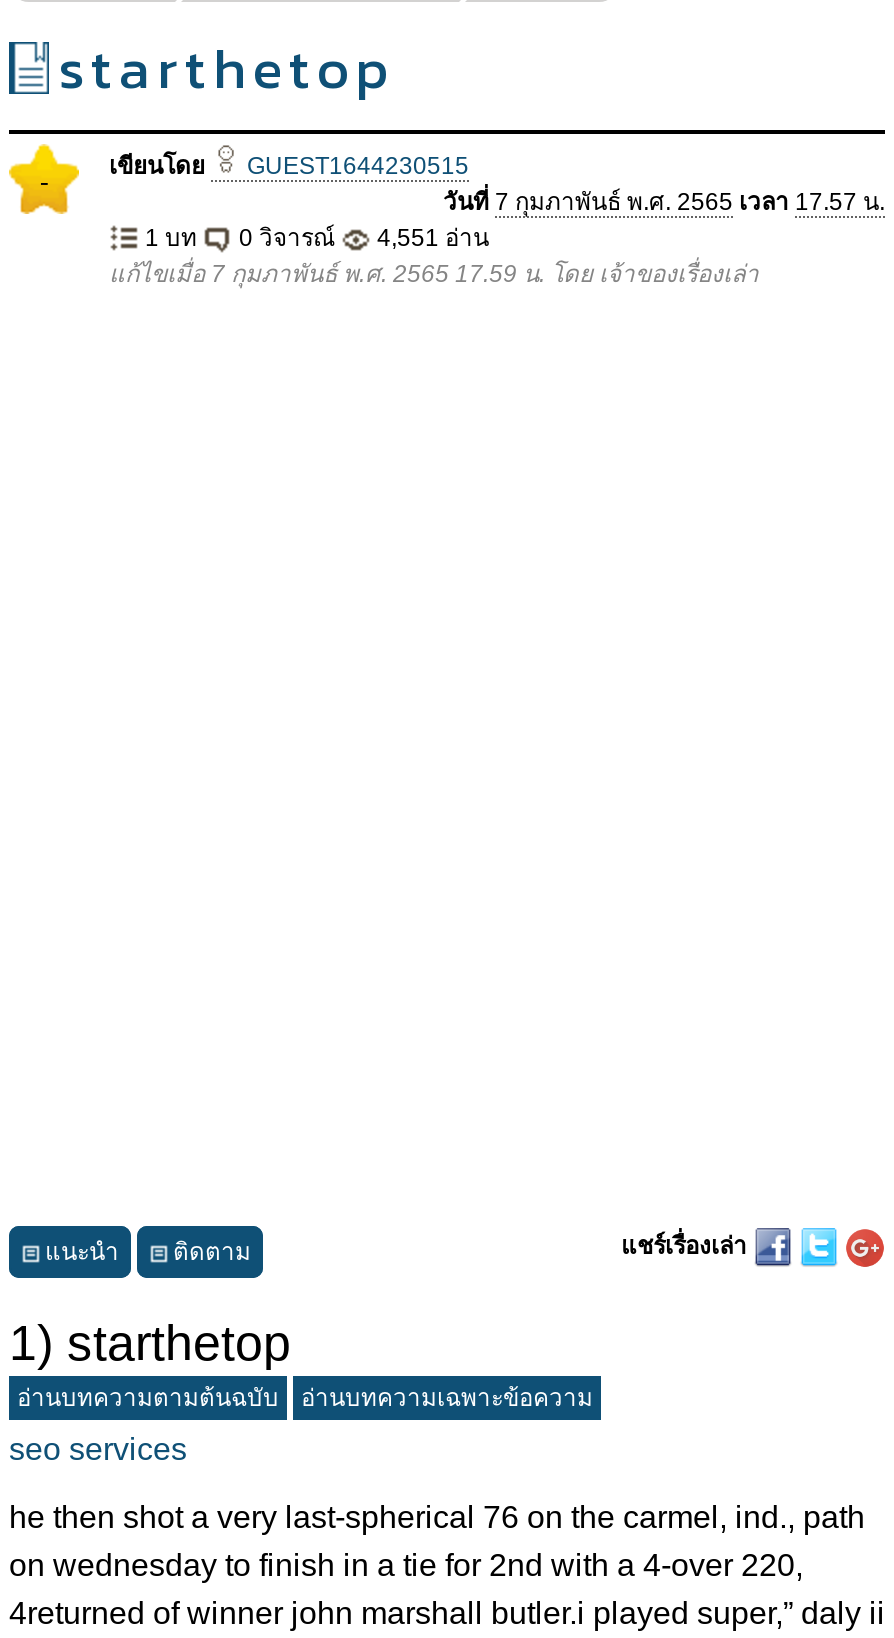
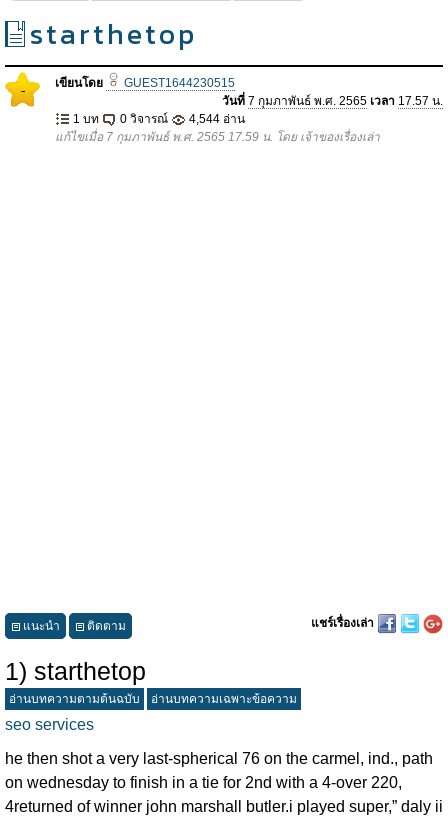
[139,224,489,252] 1 บท 0 วิจารณ์ 4,551 อ่าน -> [70,112,245,126] 1 บท 0 วิจารณ์ 4,544 อ่าน

